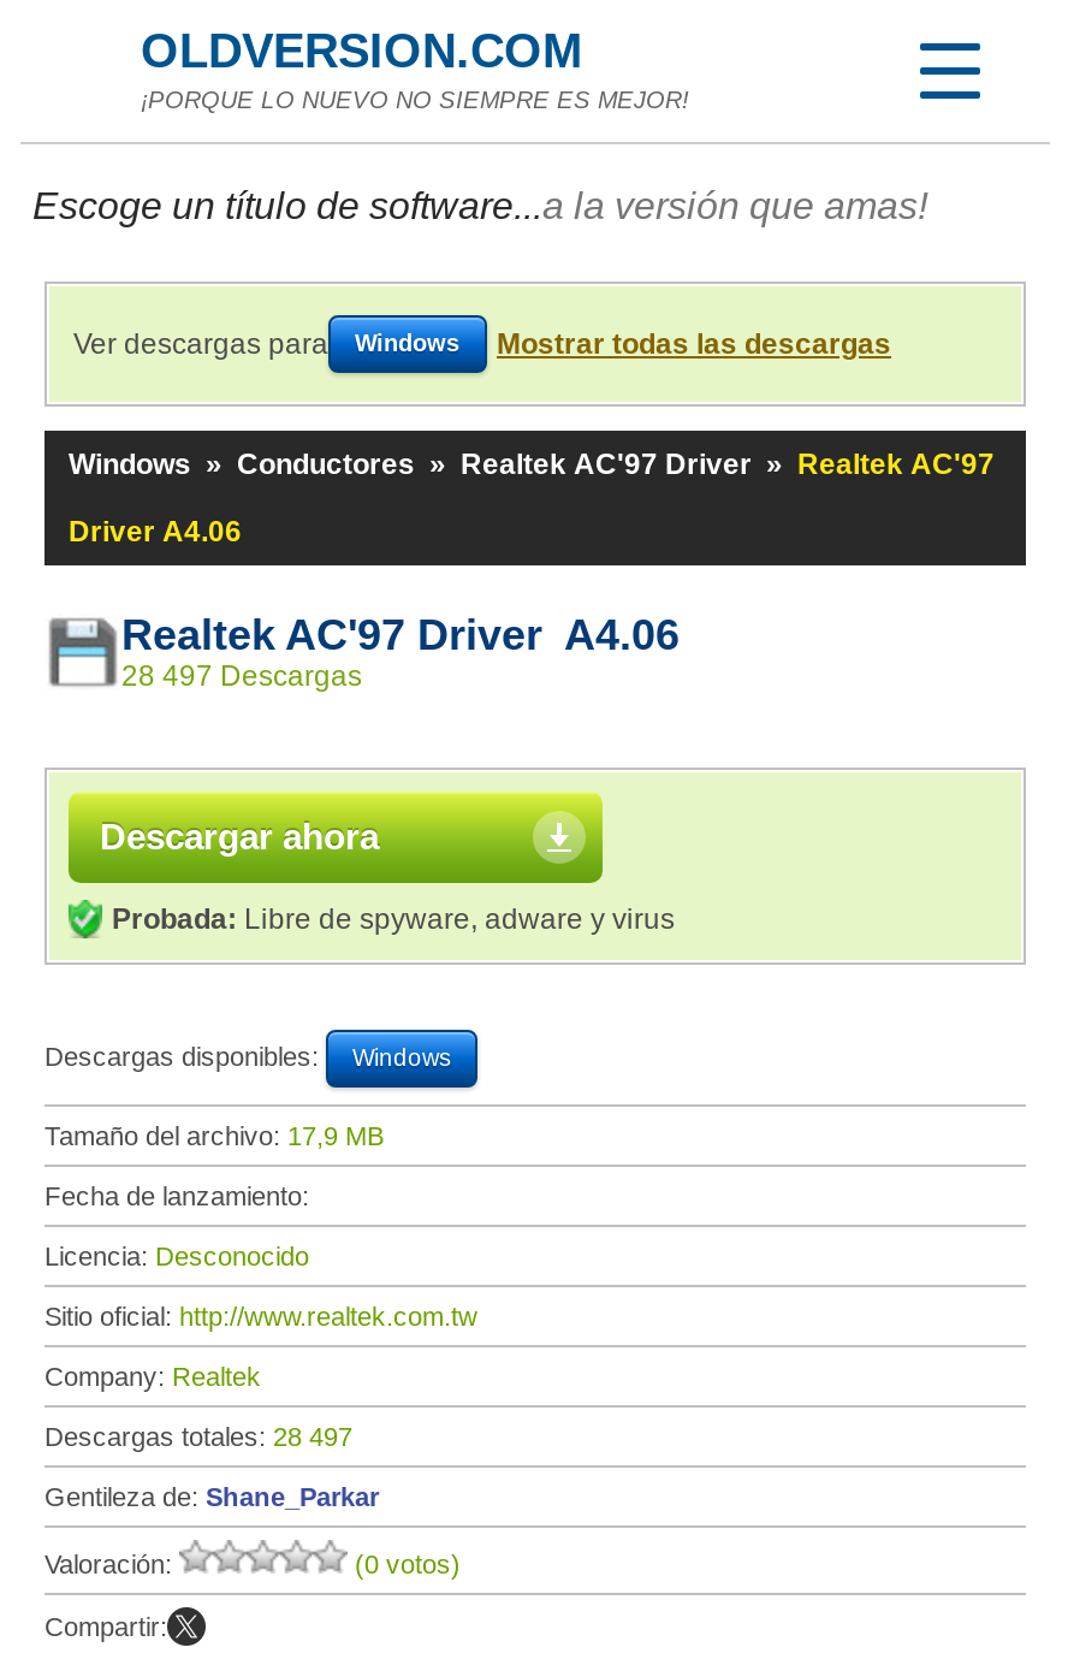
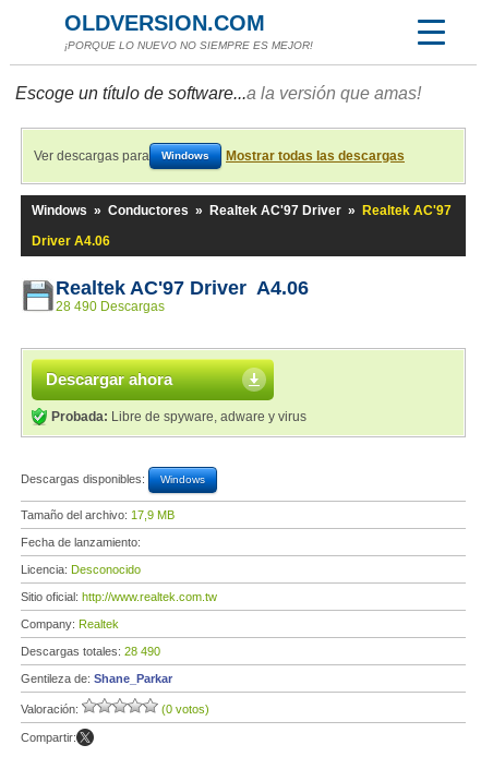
[121,659,362,693] 28 497 Descargas -> [56,299,165,314] 28 490 Descargas
[44,1422,352,1451] Descargas totales: 28 497 -> [21,645,160,658] Descargas totales: 28 490

